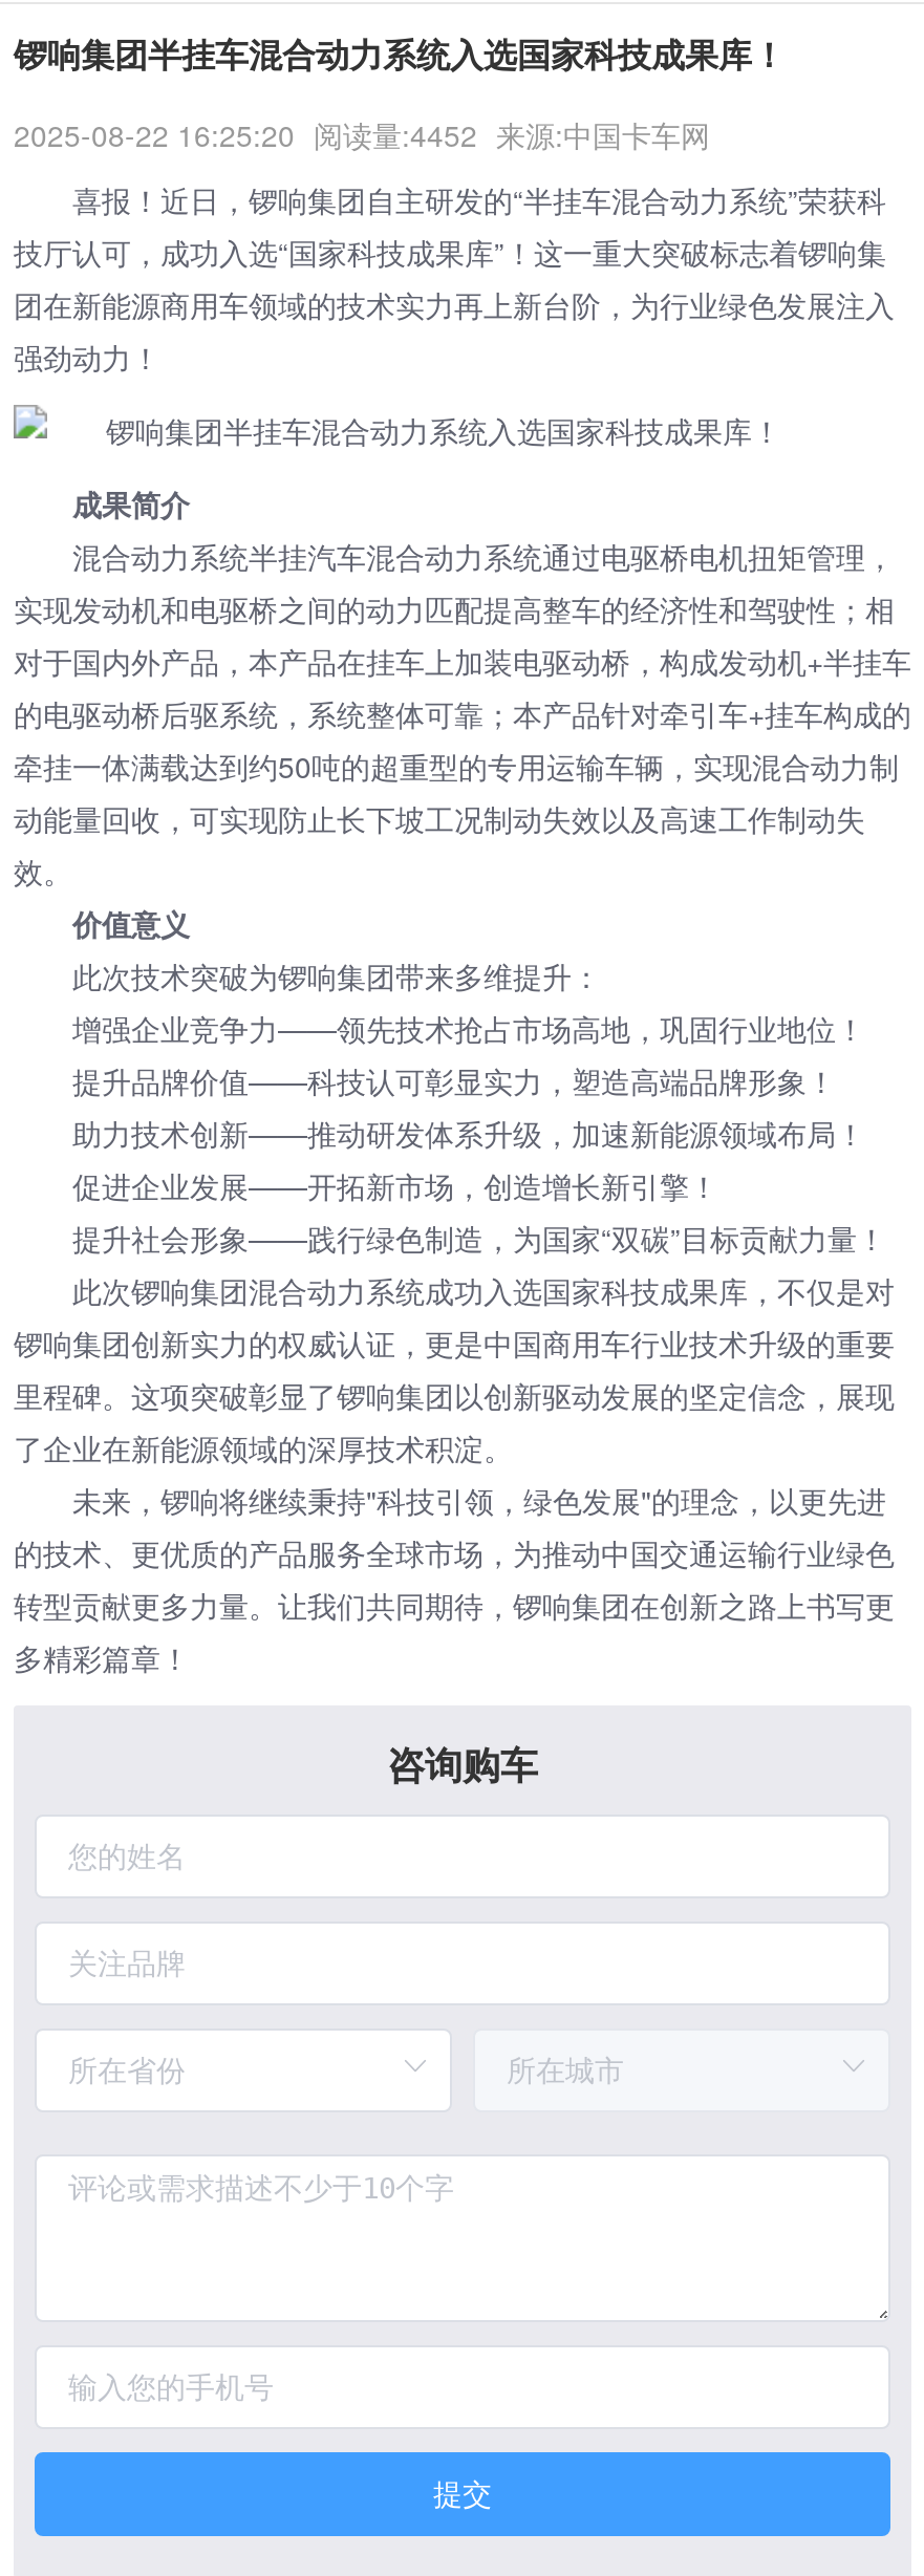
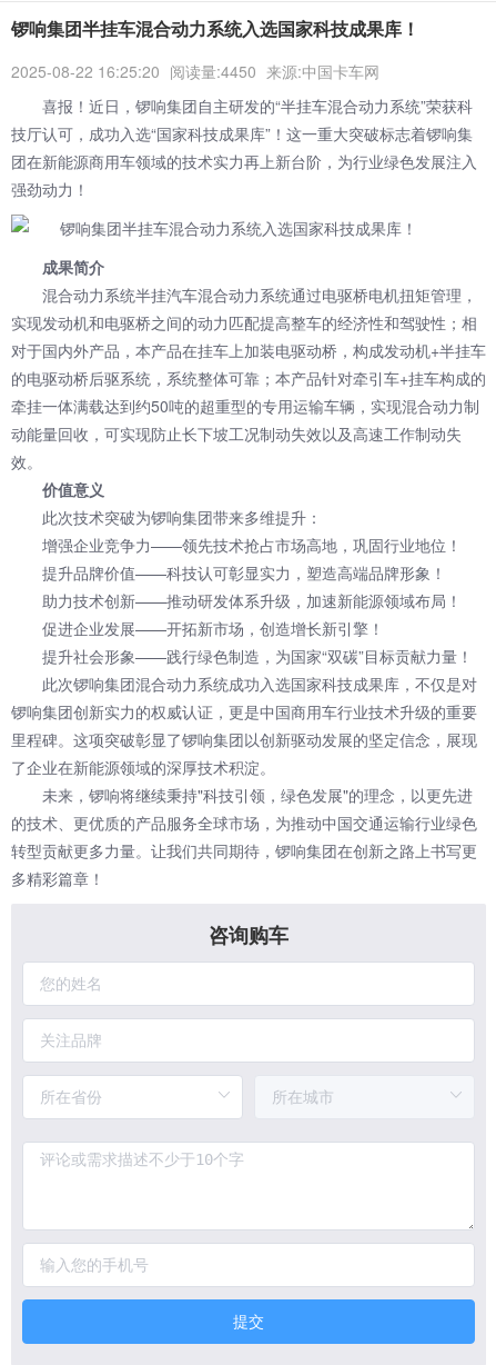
[14,113,710,155] 2025-08-22 16:25:20 阅读量:4452 来源:中国卡车网 -> [11,60,379,82] 2025-08-22 16:25:20 阅读量:4450 来源:中国卡车网

